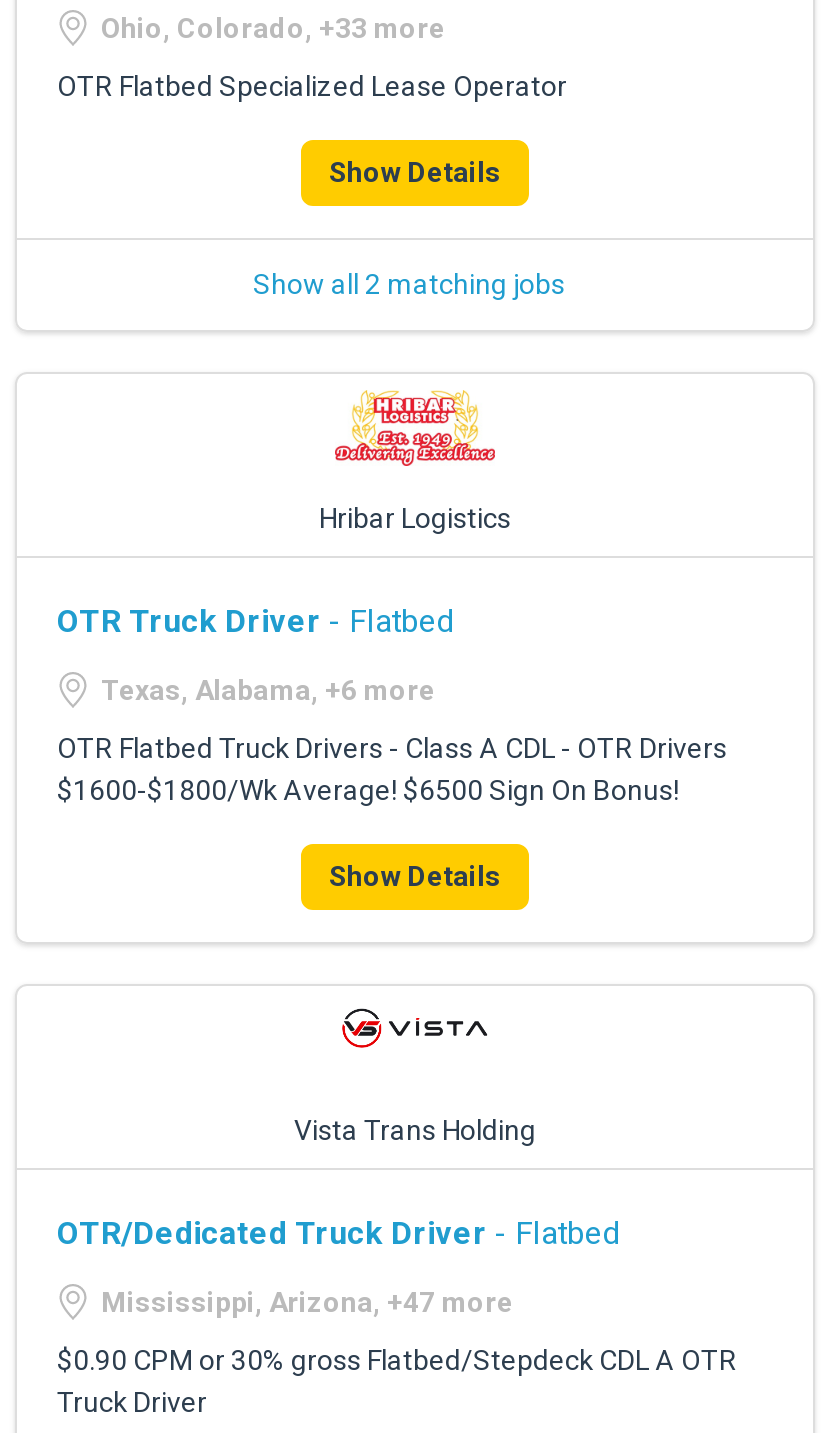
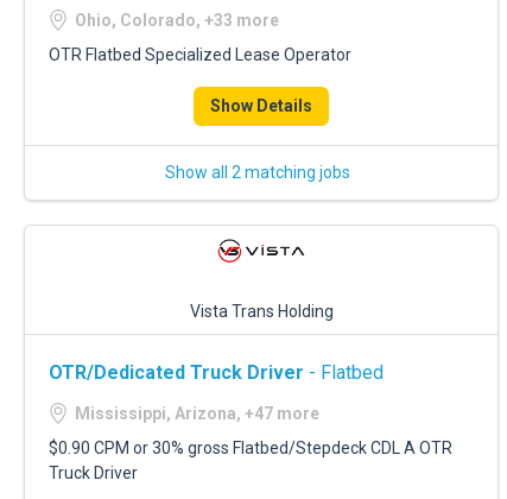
[57,390,727,892] [image] | Hribar Logistics | OTR Truck Driver - Flatbed | Texas, Alabama, +6 more | OTR Flatbed Truck Drivers - Class A CDL - OTR Drivers | $1600-$1800/Wk Average! $6500 Sign On Bonus! | Show Details -> none

